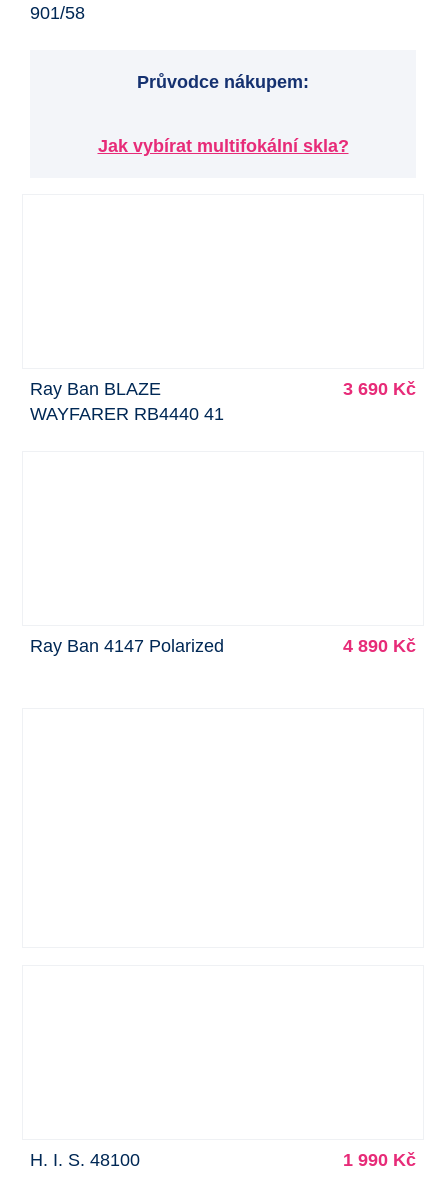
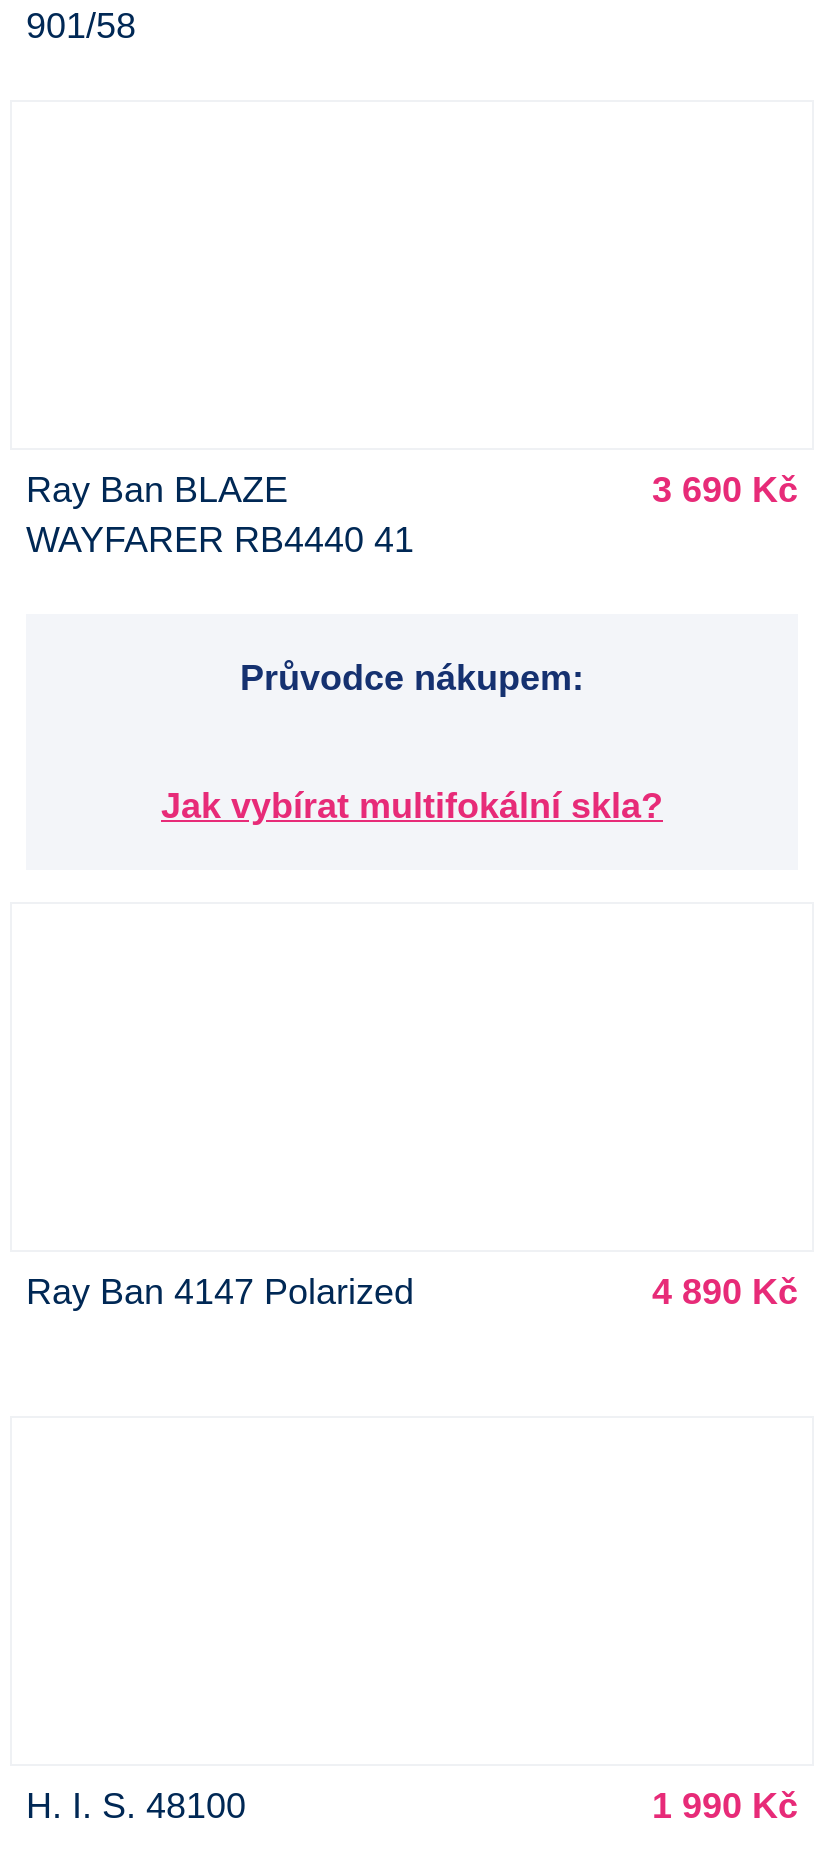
moved [97,72,348,156] -> [161,658,663,826]: Průvodce nákupem: | Jak vybírat multifokální skla?

